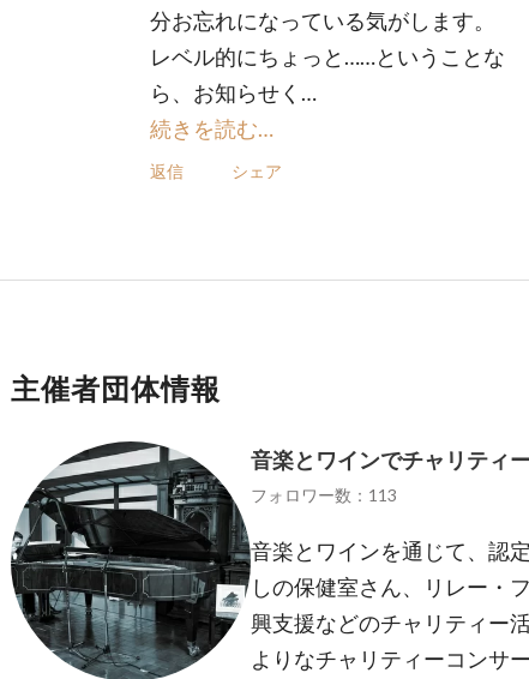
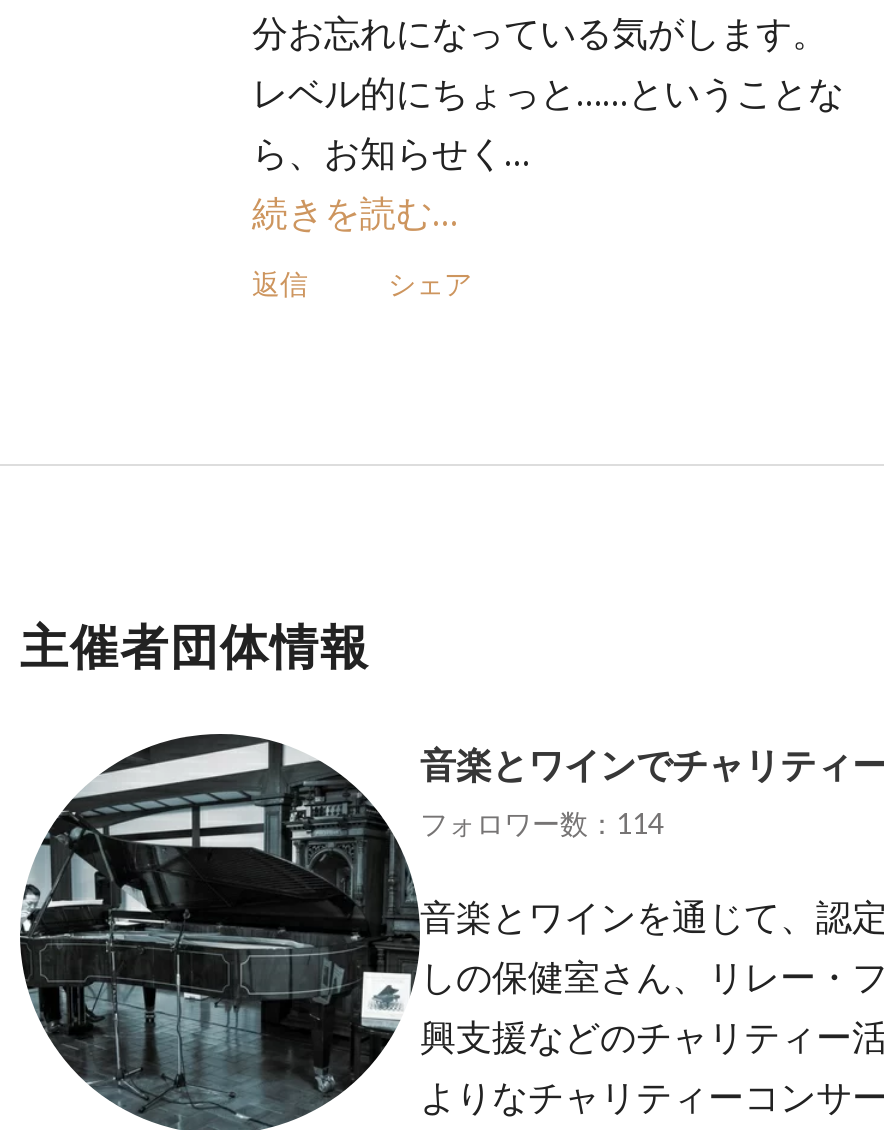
[251,485,397,505] フォロワー数：113 -> [420,806,664,840] フォロワー数：114

